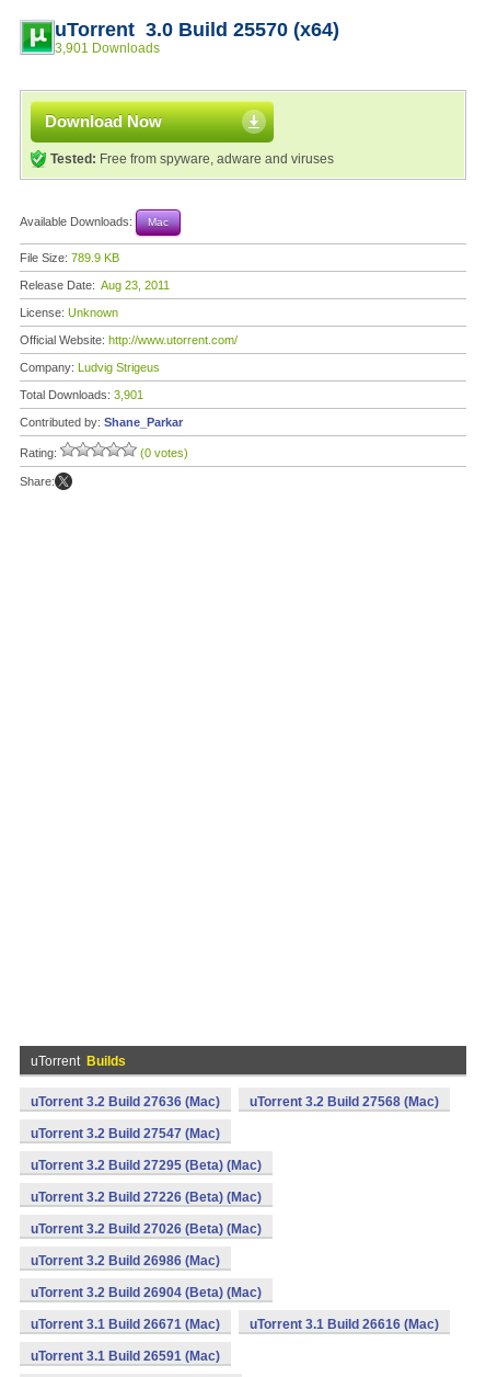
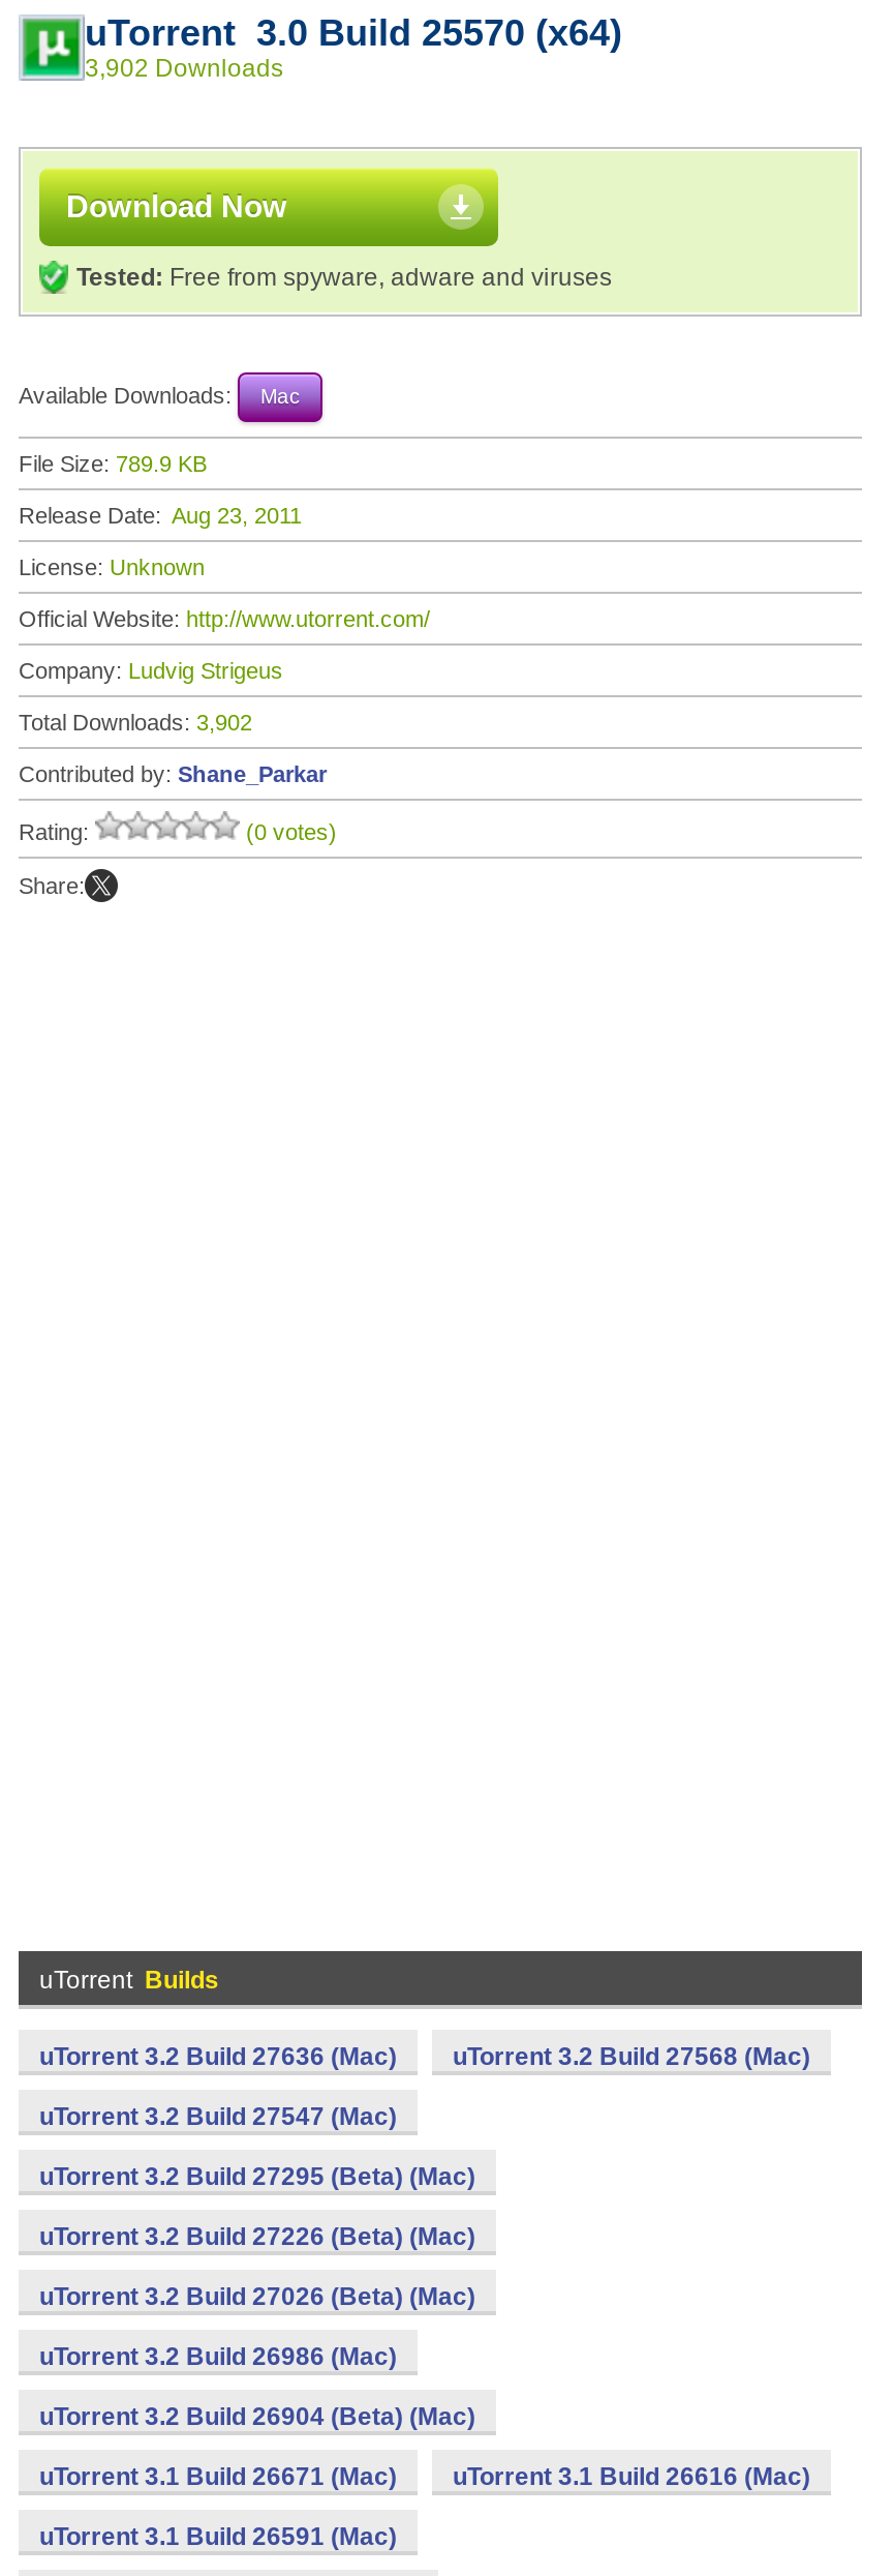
[55,41,160,56] 3,901 Downloads -> [85,54,283,83] 3,902 Downloads
[20,388,143,401] Total Downloads: 3,901 -> [19,710,252,735] Total Downloads: 3,902

